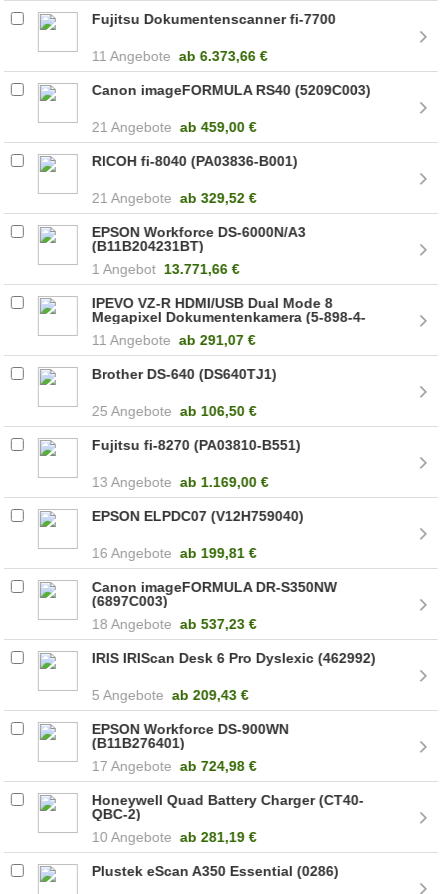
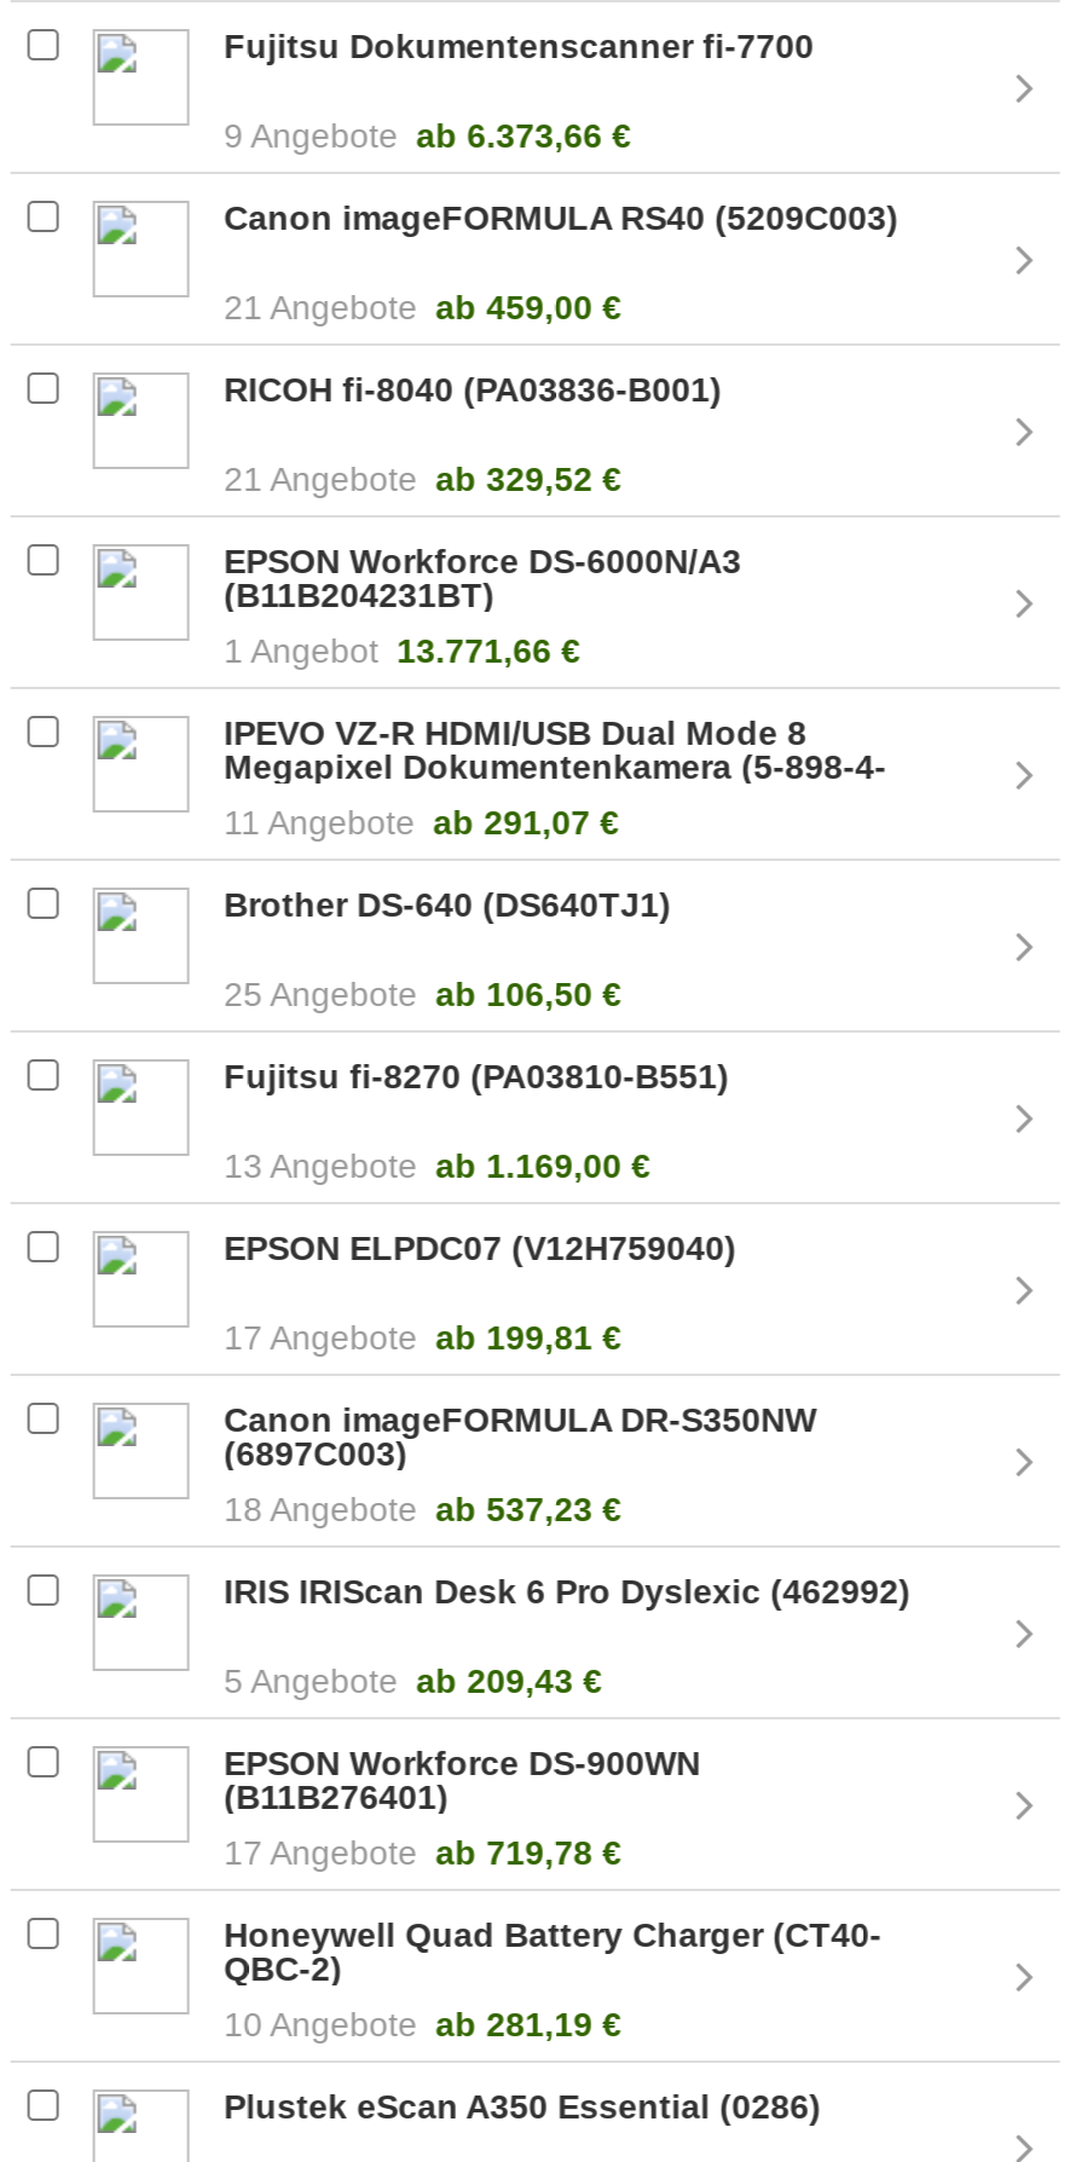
[92,48,267,64] 11 Angebote ab 6.373,66 € -> [224,115,631,154] 9 Angebote ab 6.373,66 €
[92,545,256,561] 16 Angebote ab 199,81 € -> [224,1317,622,1356] 17 Angebote ab 199,81 €
[92,758,256,774] 17 Angebote ab 724,98 € -> [224,1832,622,1871] 17 Angebote ab 719,78 €

